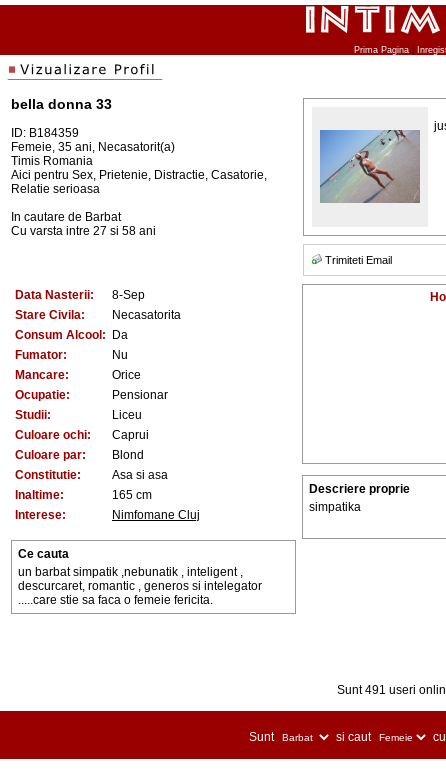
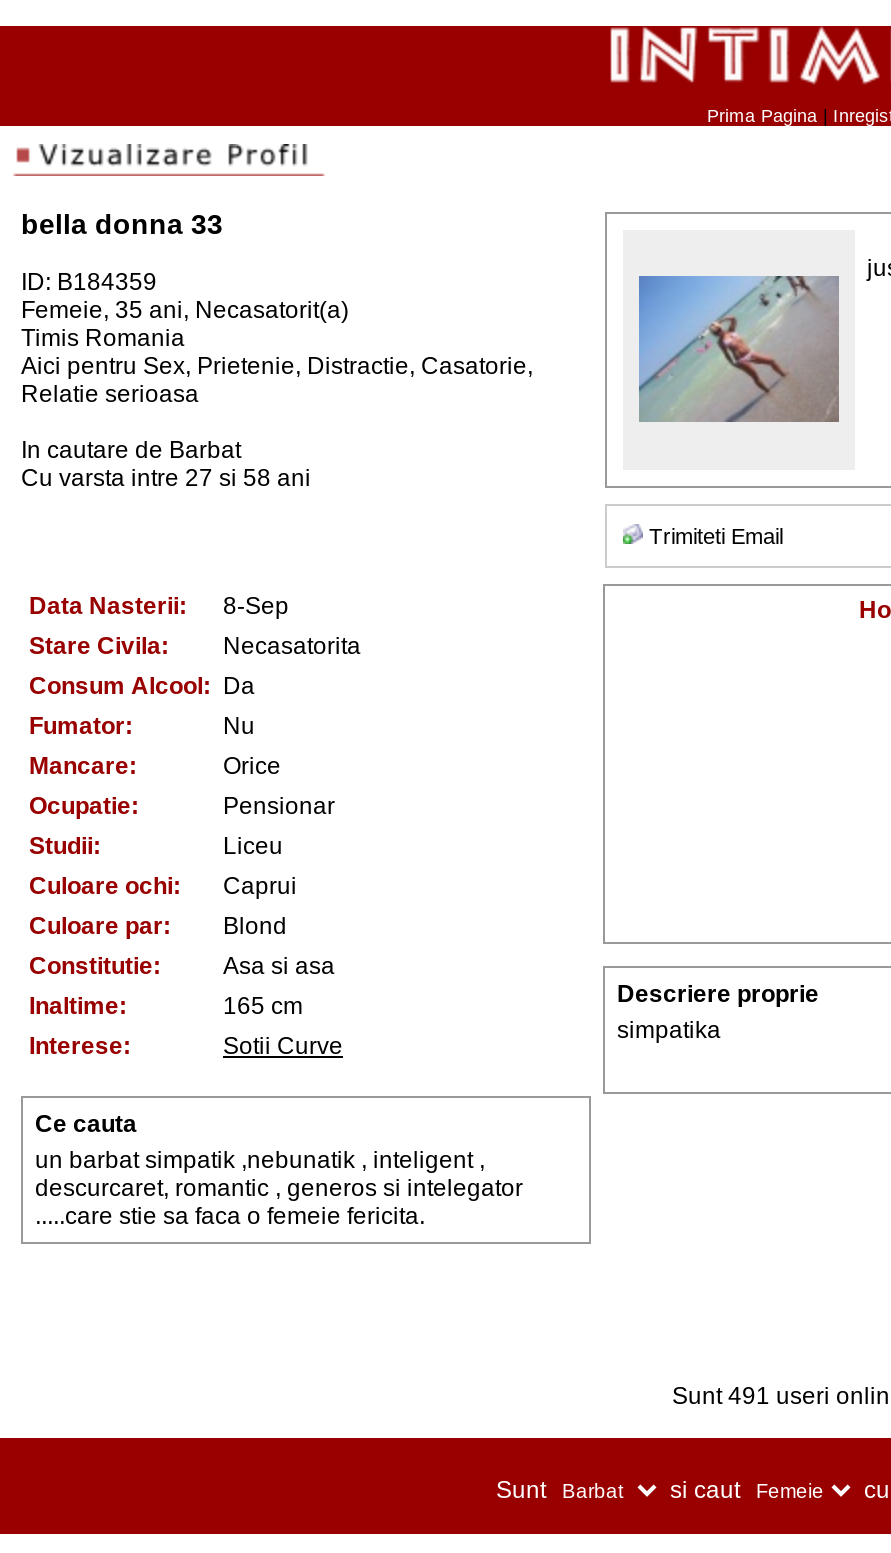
[112,508,200,522] Nimfomane Cluj -> [223,1032,343,1060] Sotii Curve

